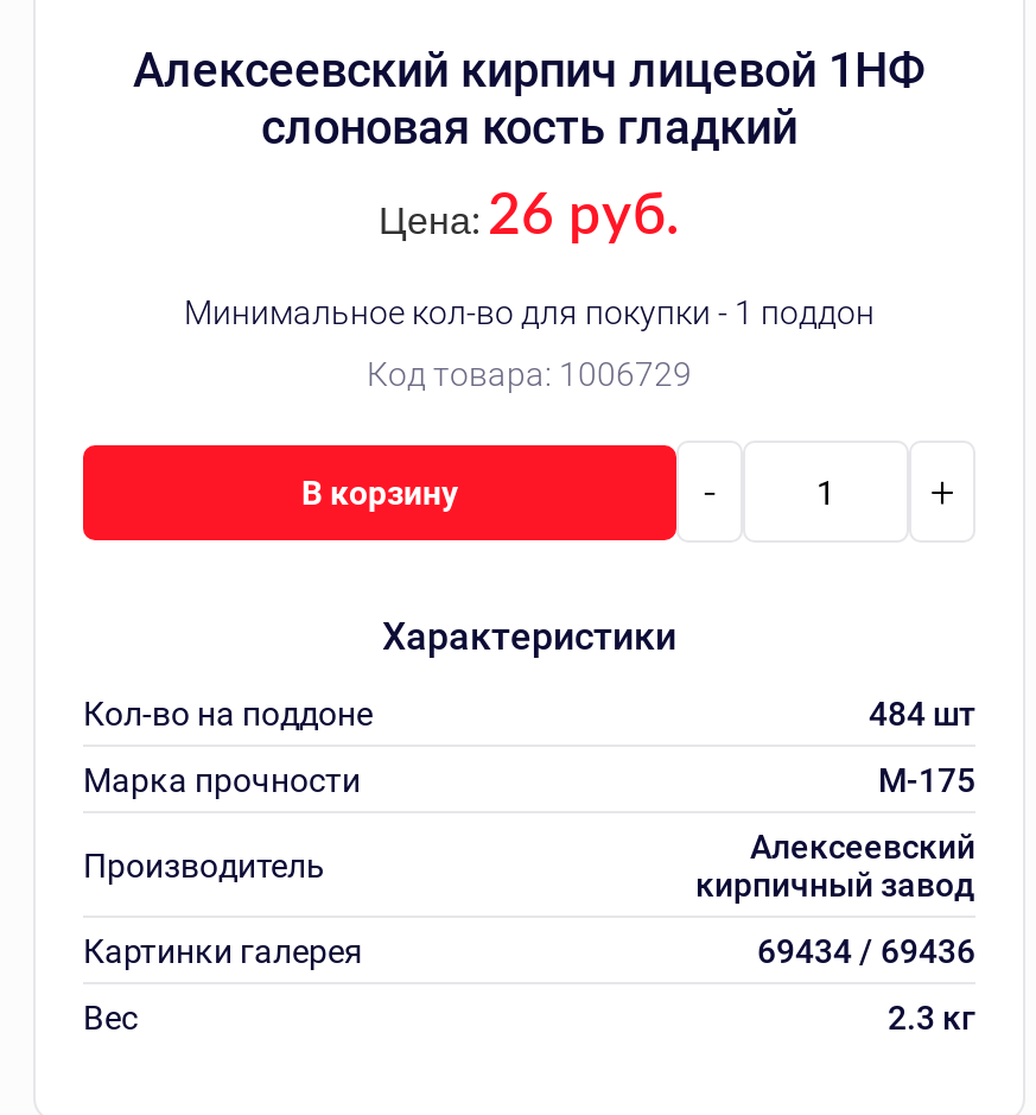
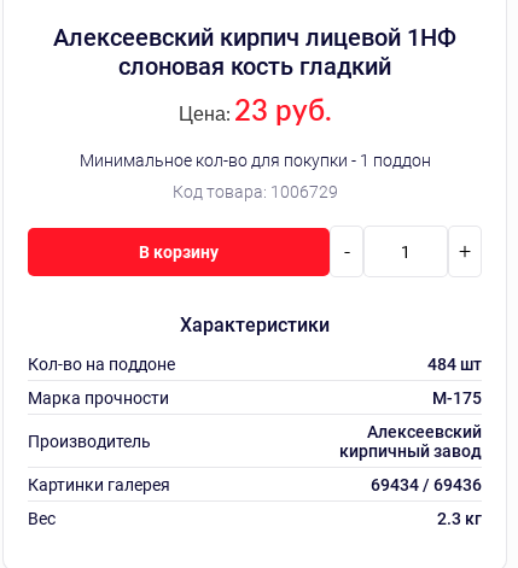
[379,178,680,247] Цена: 26 руб. -> [178,92,331,127] Цена: 23 руб.

